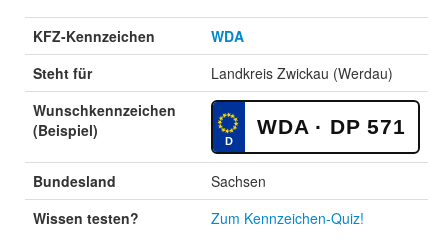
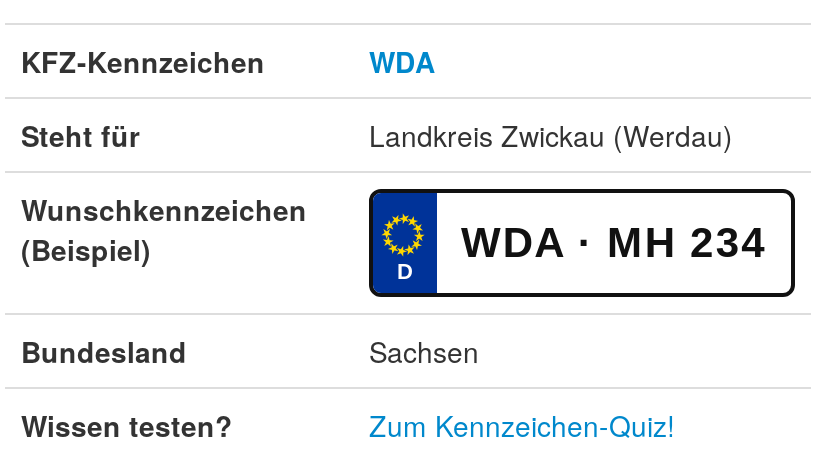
[257,115,406,138] WDA · DP 571 -> [461,219,767,265] WDA · MH 234

